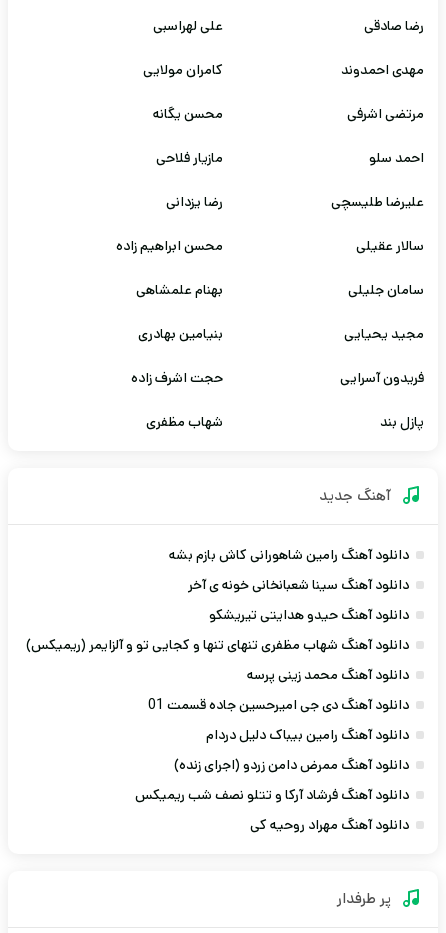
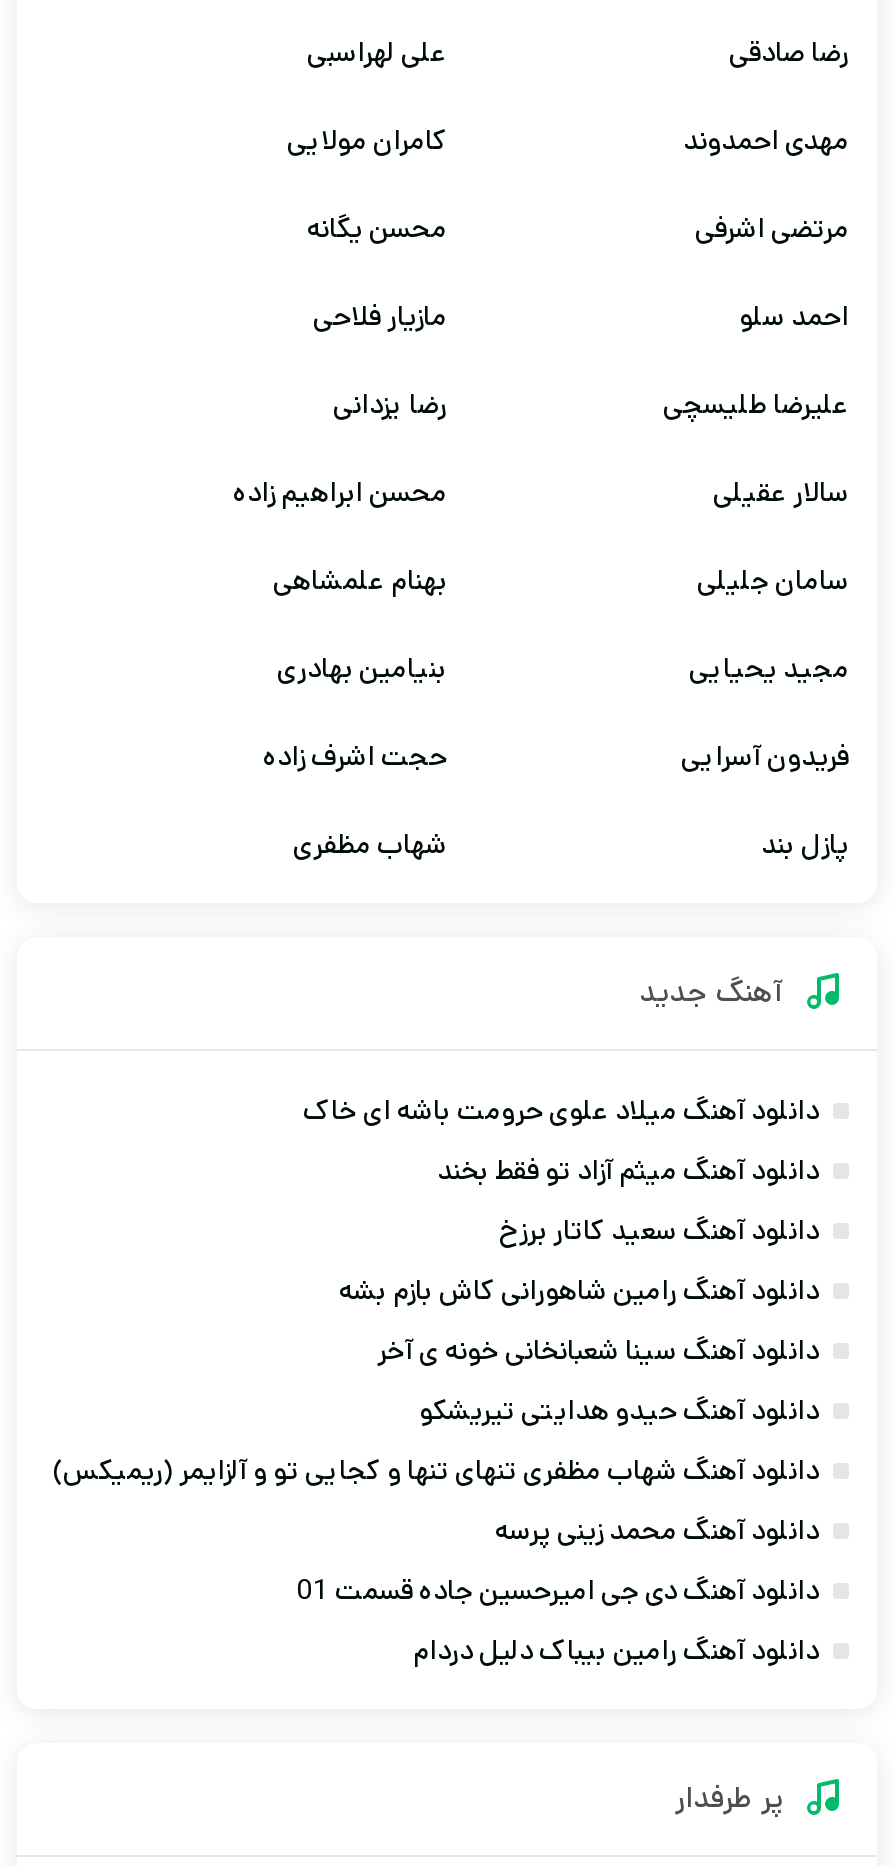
none -> [303,1090,819,1250] دانلود آهنگ میلاد علوی حرومت باشه ای خاک | دانلود آهنگ میثم آزاد تو فقط بخند | دانلود آهنگ سعید کاتار برزخ
moved [26,545,409,745] -> [53,1270,819,1670]: دانلود آهنگ رامین شاهورانی کاش بازم بشه | دانلود آهنگ سینا شعبانخانی خونه ی آخر | دانلود آهنگ حیدو هدایتی تیریشکو | دانلود آهنگ شهاب مظفری تنهای تنها و کجایی تو و آلزایمر (ریمیکس) | دانلود آهنگ محمد زینی پرسه | دانلود آهنگ رامین بیباک دلیل دردام
[135,755,409,835] دانلود آهنگ ممرض دامن زردو (اجرای زنده) | دانلود آهنگ فرشاد آرکا و تتلو نصف شب ریمیکس | دانلود آهنگ مهراد روحیه کی -> none

